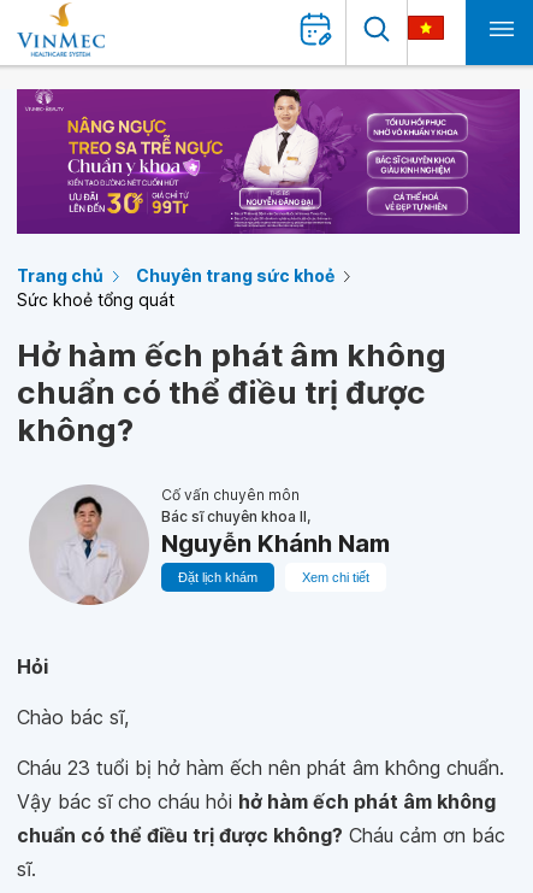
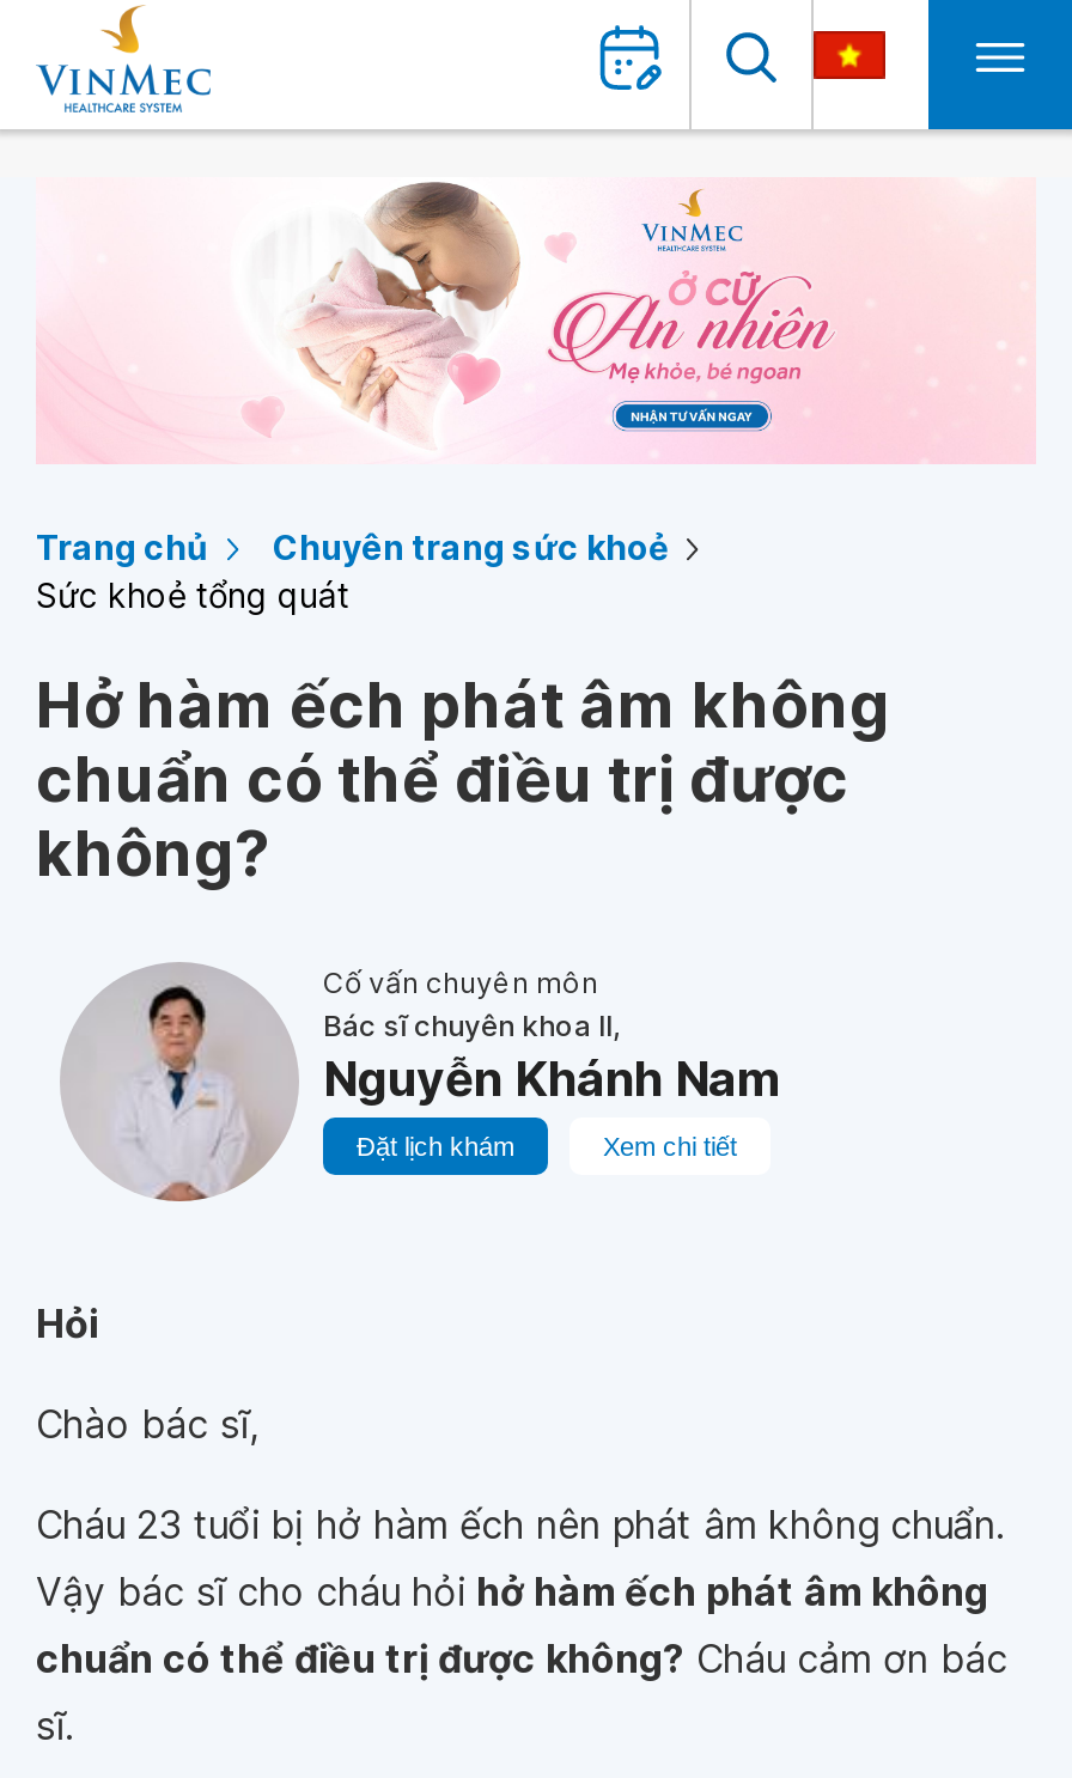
[16,88,521,235] [image] -> [36,177,1036,464] [image]

